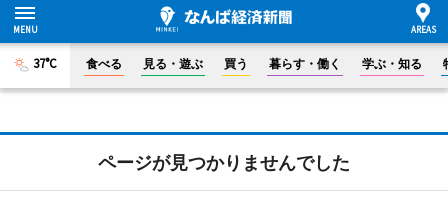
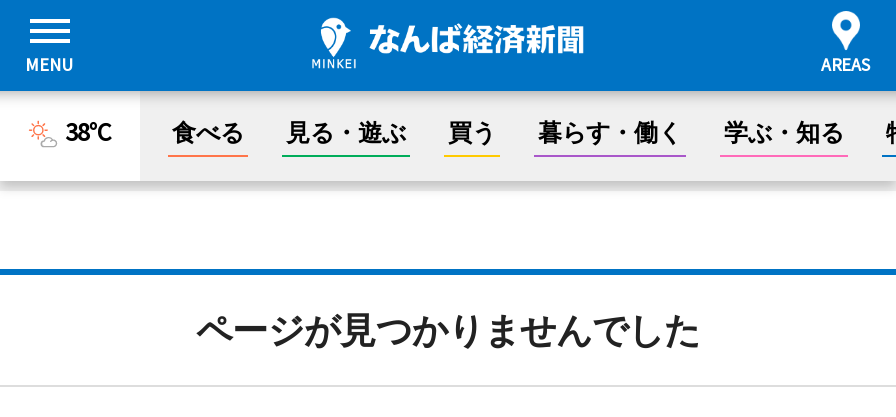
[32,55,56,72] 37°C -> [65,116,113,150] 38°C

